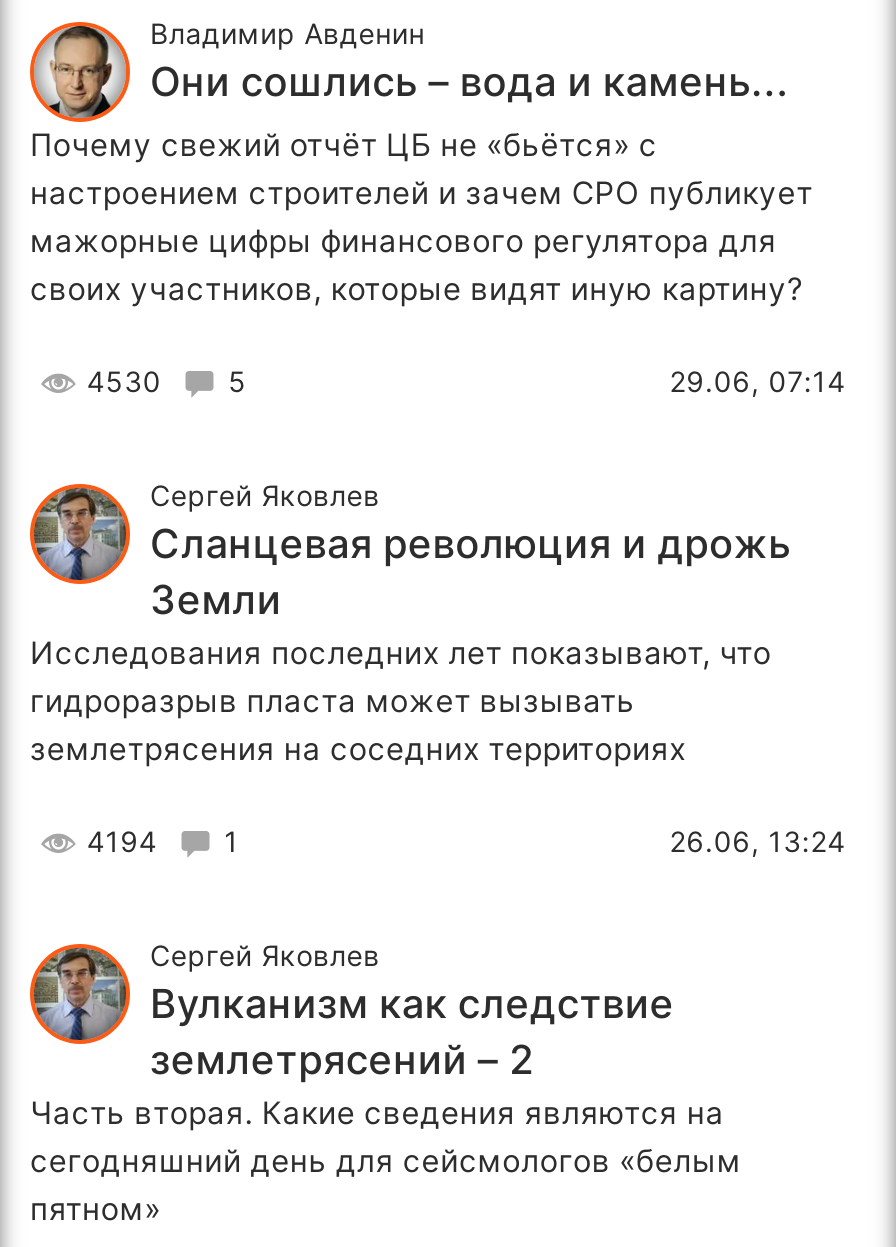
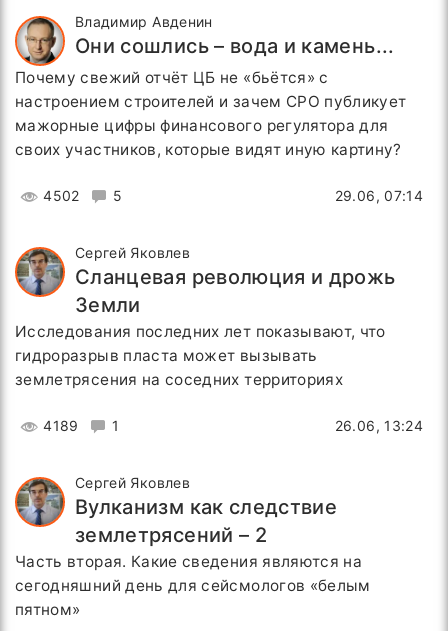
[87,364,247,398] 4530 5 -> [43,187,122,204] 4502 5
[87,824,239,858] 4194 1 -> [43,417,119,434] 4189 1

